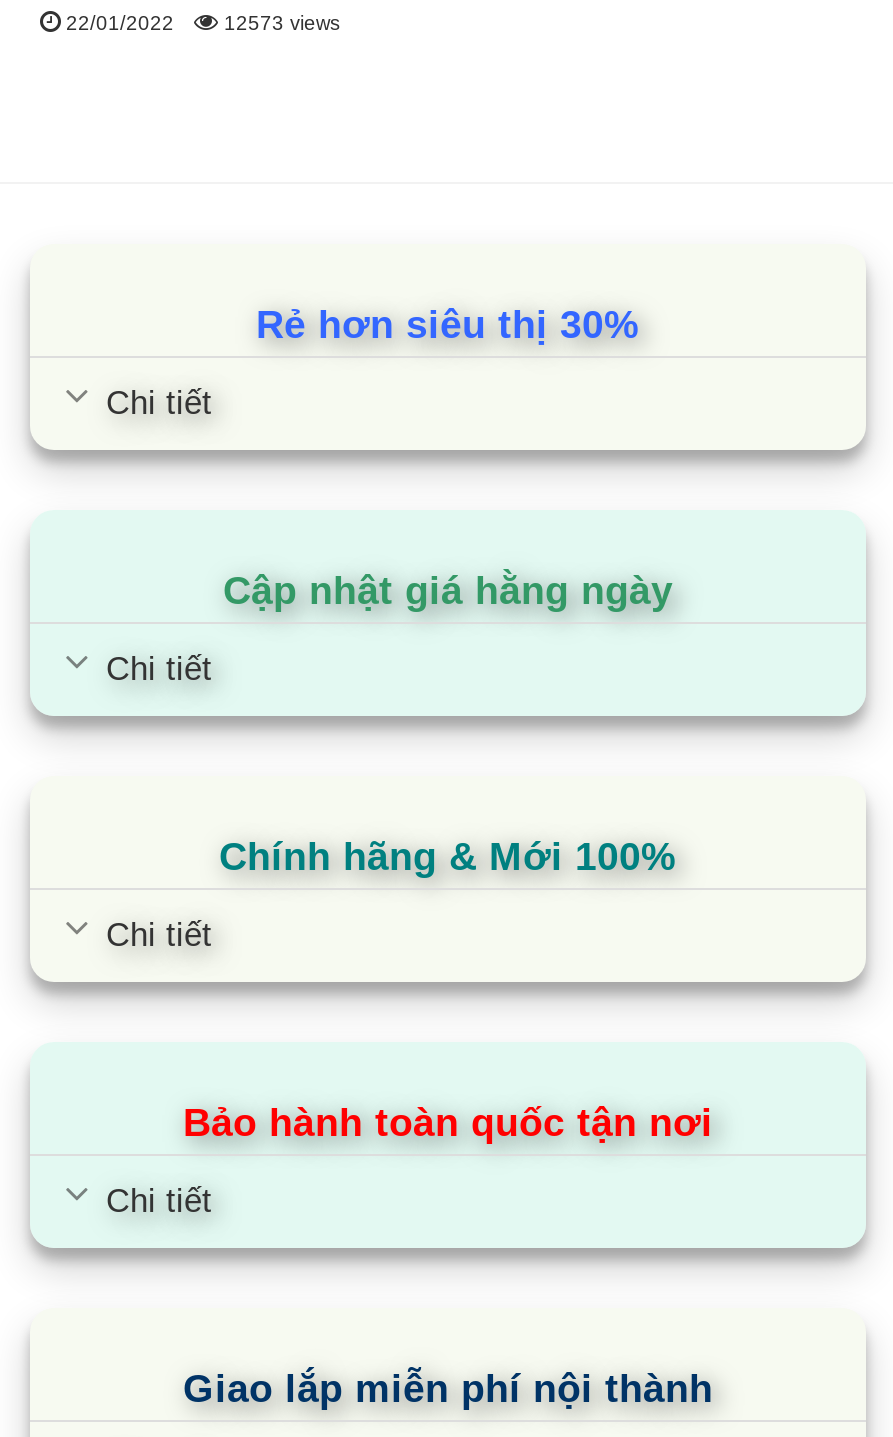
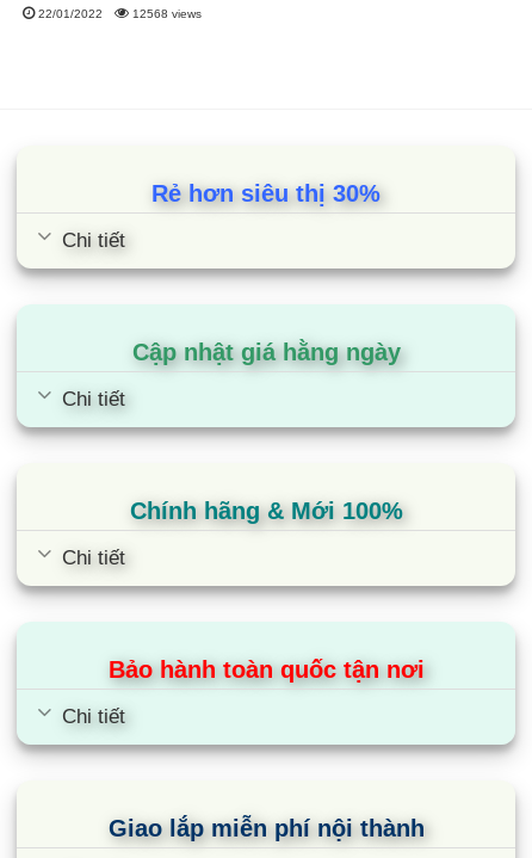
[224,11,340,33] 12573 views -> [132,7,202,20] 12568 views

